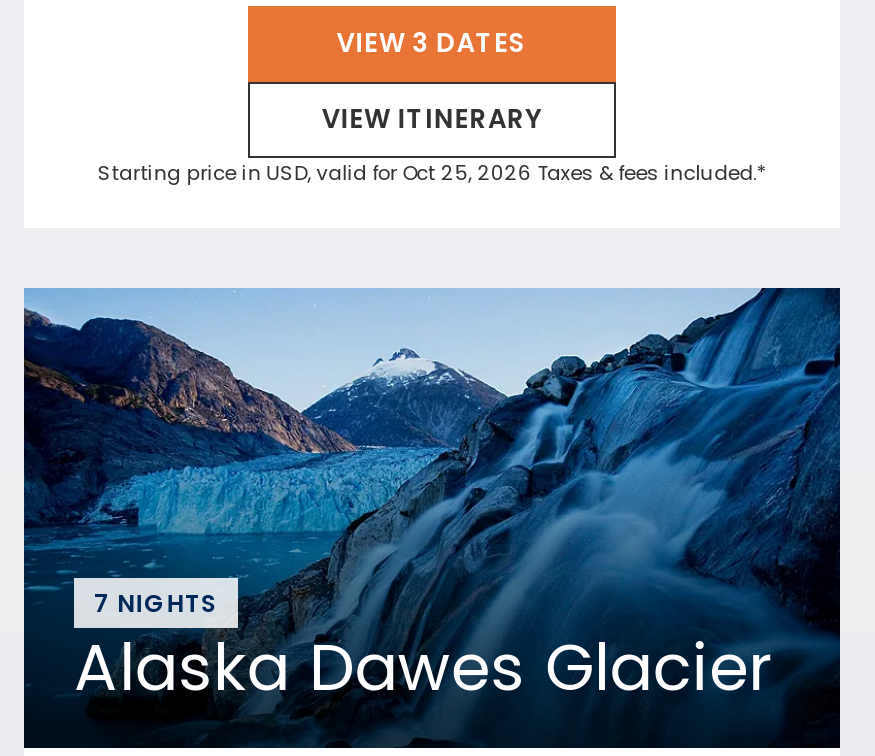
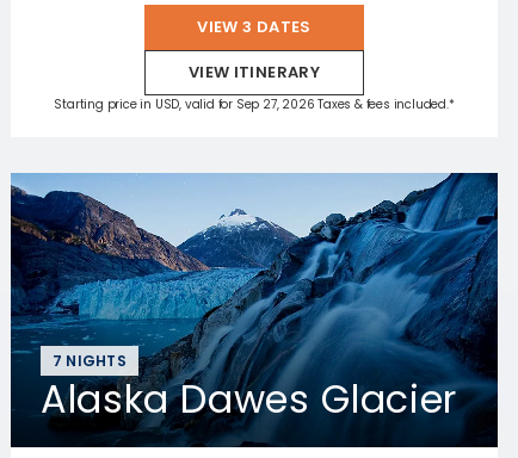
[98,159,766,189] Starting price in USD, valid for Oct 25, 2026 Taxes & fees included.* -> [54,96,454,113] Starting price in USD, valid for Sep 27, 2026 Taxes & fees included.*

